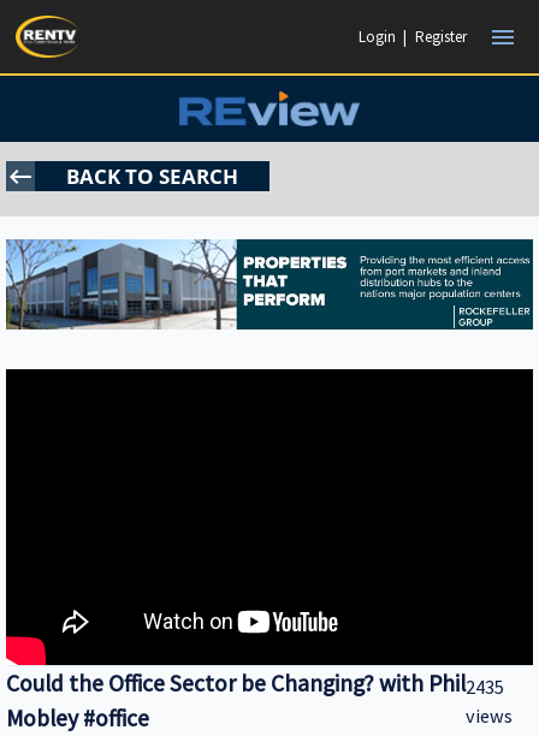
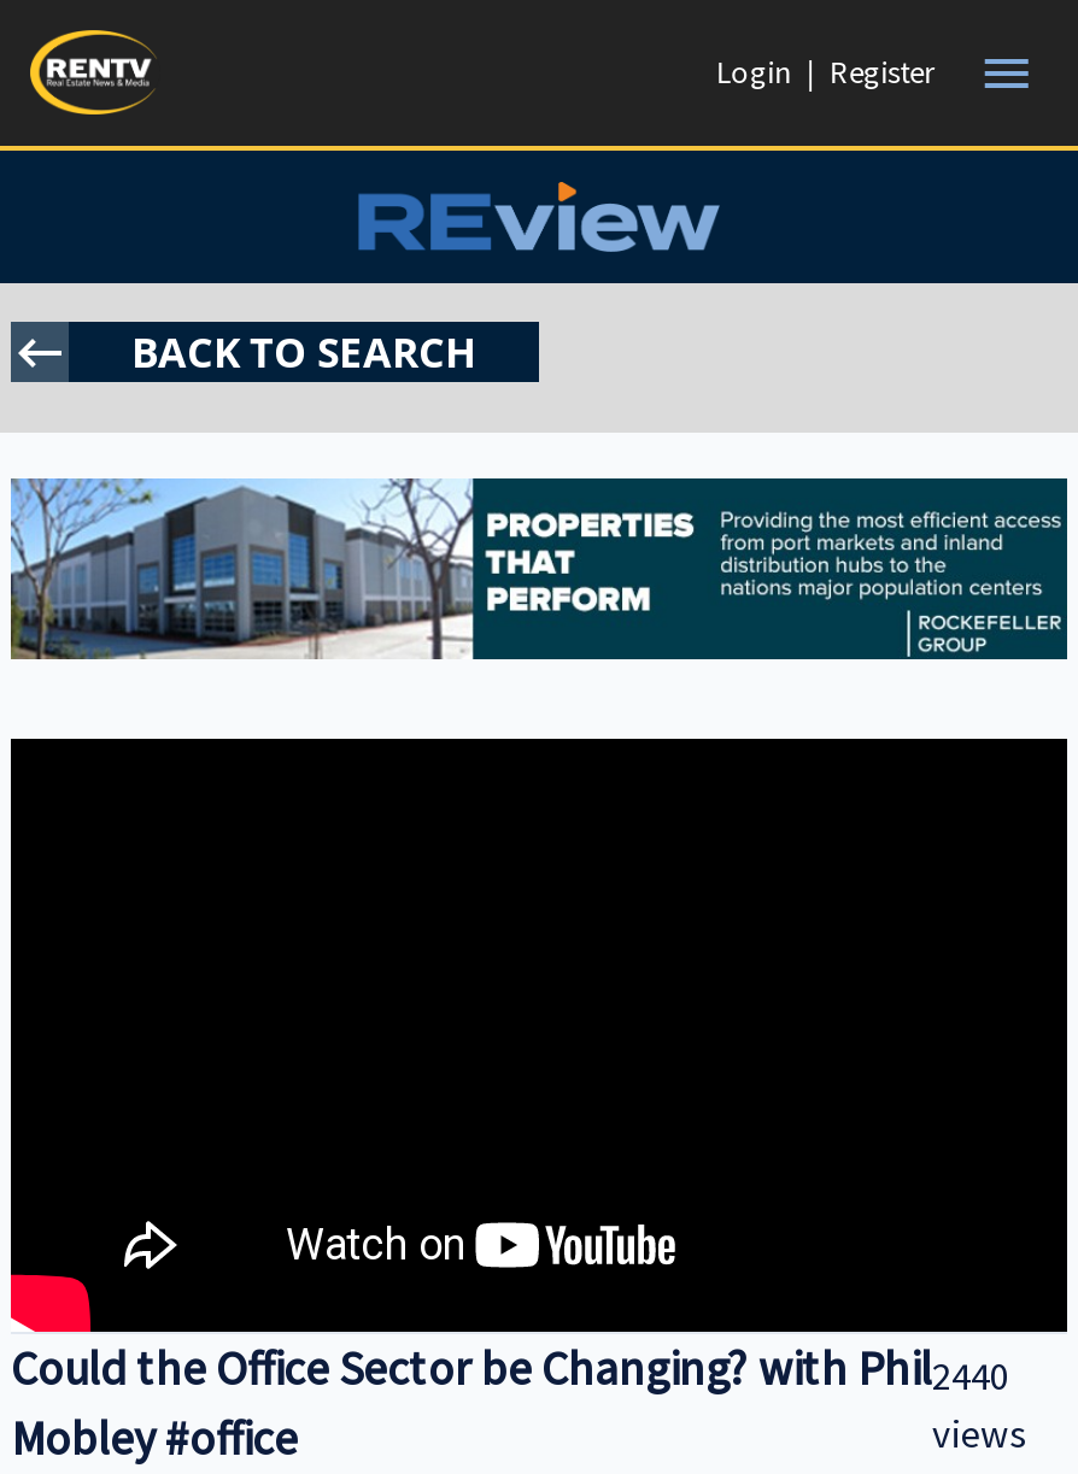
[6,669,504,699] Could the Office Sector be Changing? with Phil 2435 -> [11,1339,1009,1399] Could the Office Sector be Changing? with Phil 2440

